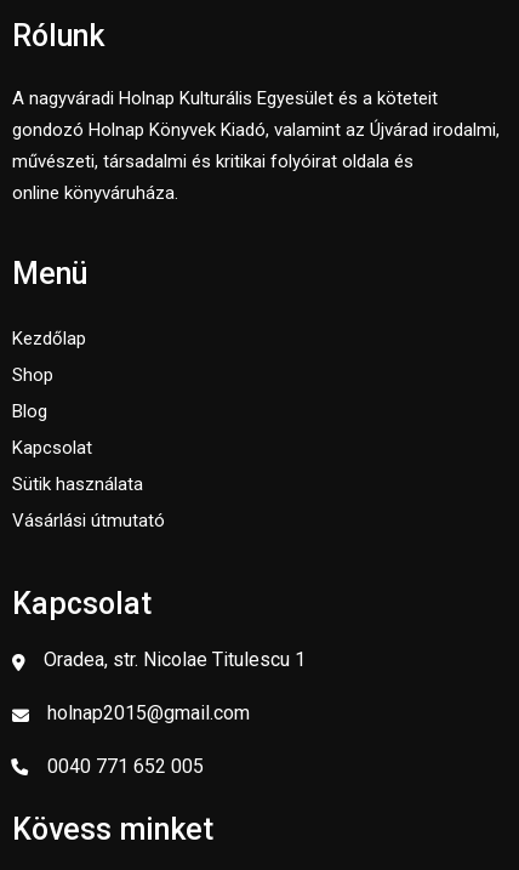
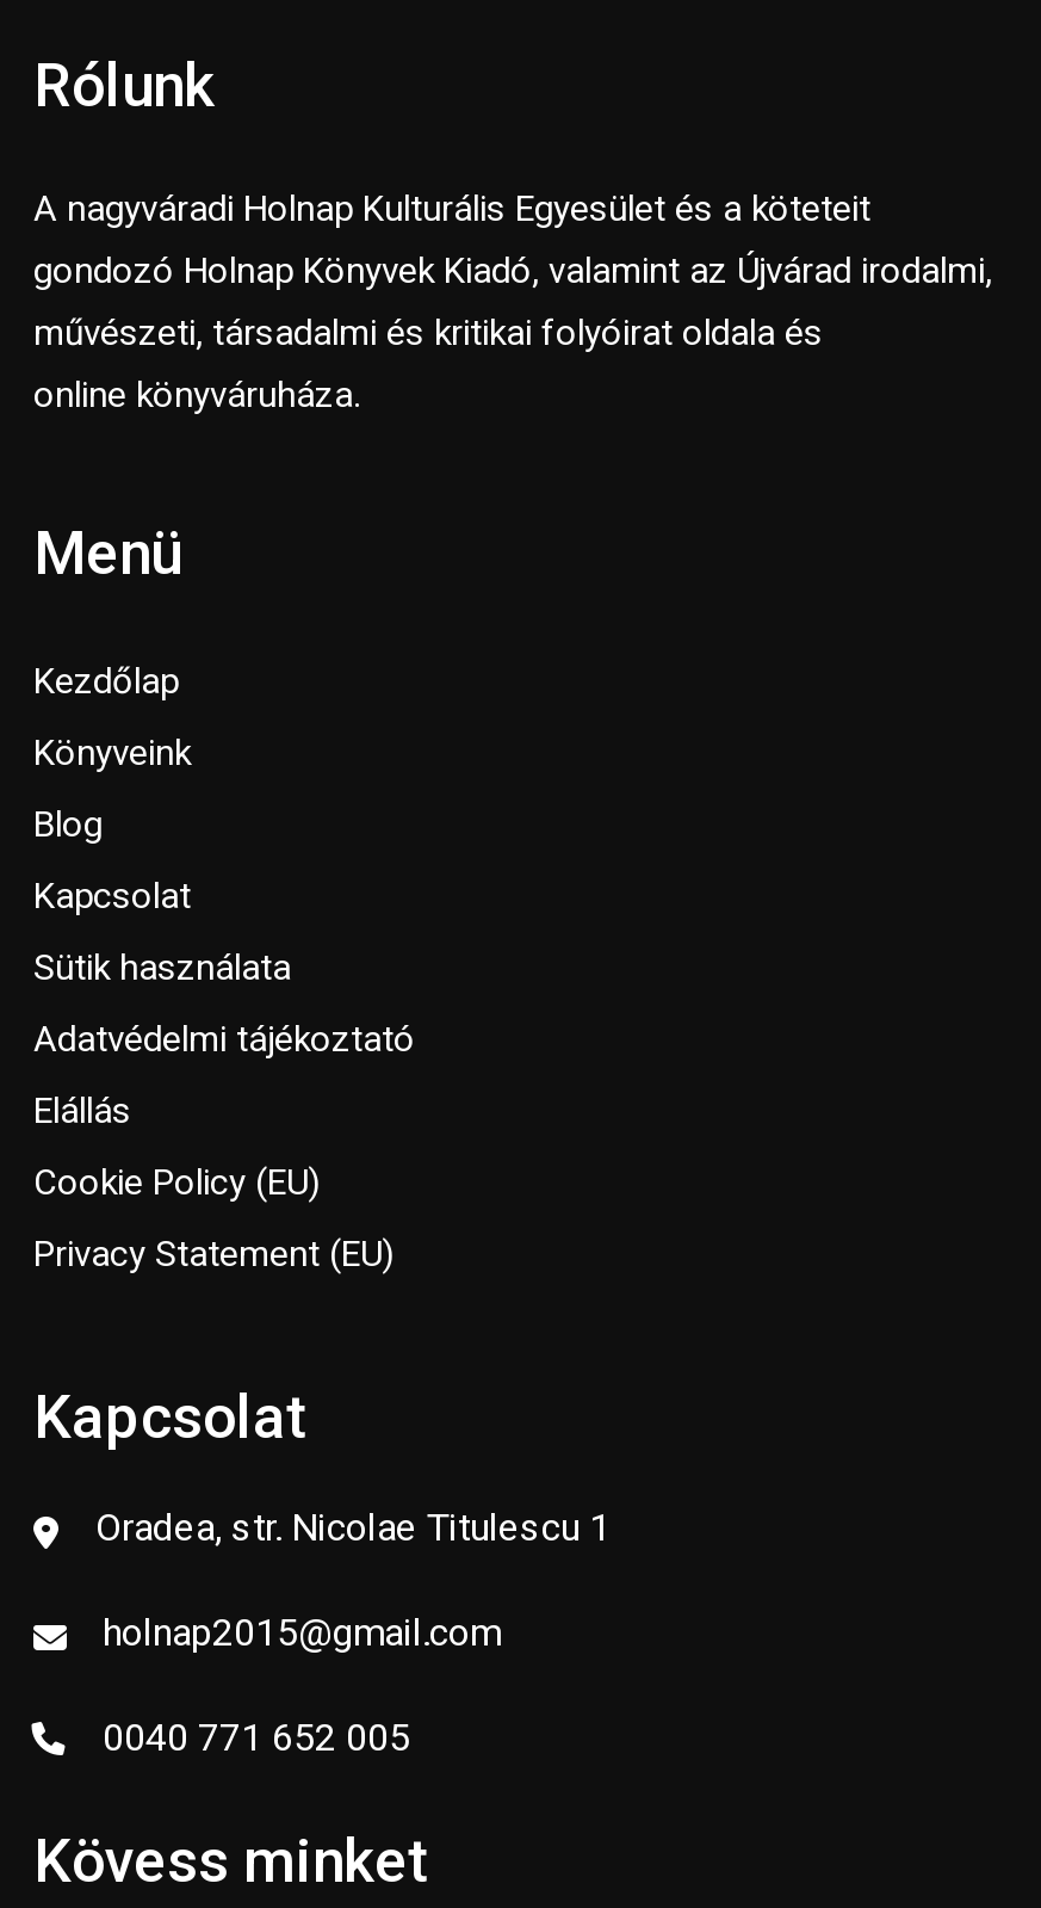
[12,365,53,386] Shop -> [33,732,191,775] Könyveink
[12,510,165,532] Vásárlási útmutató -> [33,1019,415,1277] Adatvédelmi tájékoztató | Elállás | Cookie Policy (EU) | Privacy Statement (EU)

